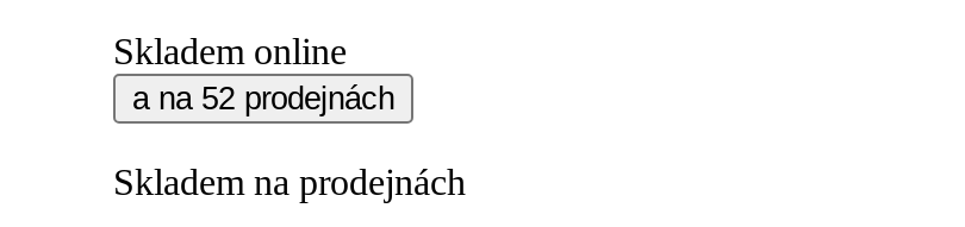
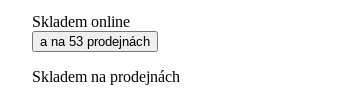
[132,81,394,116] a na 52 prodejnách -> [40,34,150,49] a na 53 prodejnách

